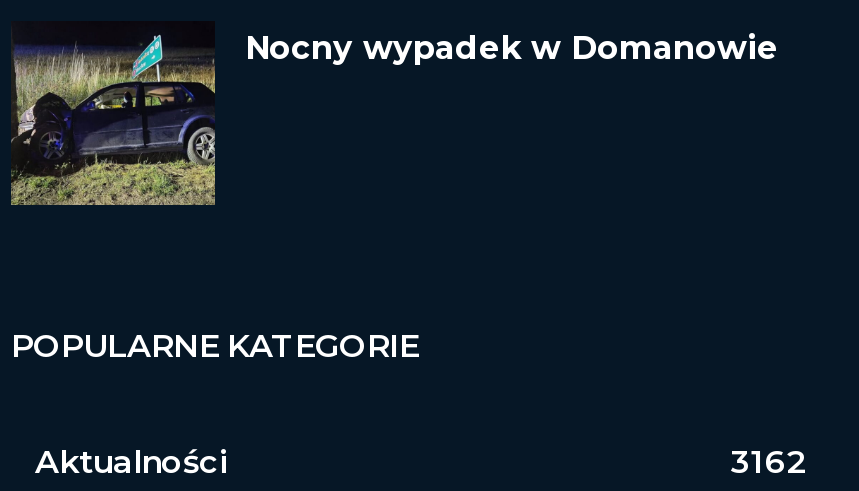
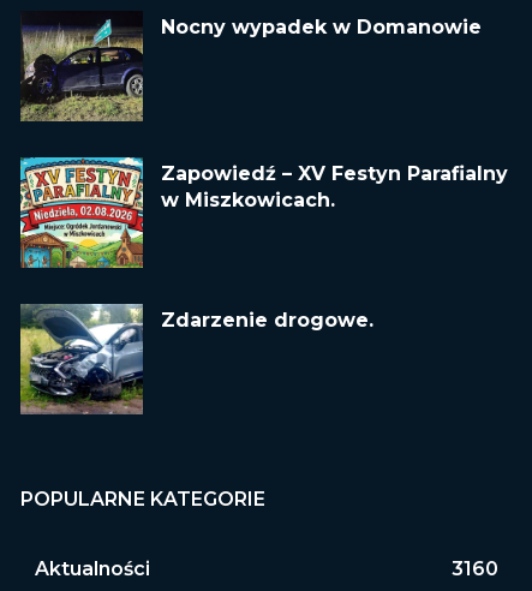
none -> [19,156,508,269] [image] | Zapowiedź – XV Festyn Parafialny | w Miszkowicach.
none -> [19,303,373,414] [image] | Zdarzenie drogowe.
[731,443,807,481] 3162 -> [452,557,498,580] 3160

